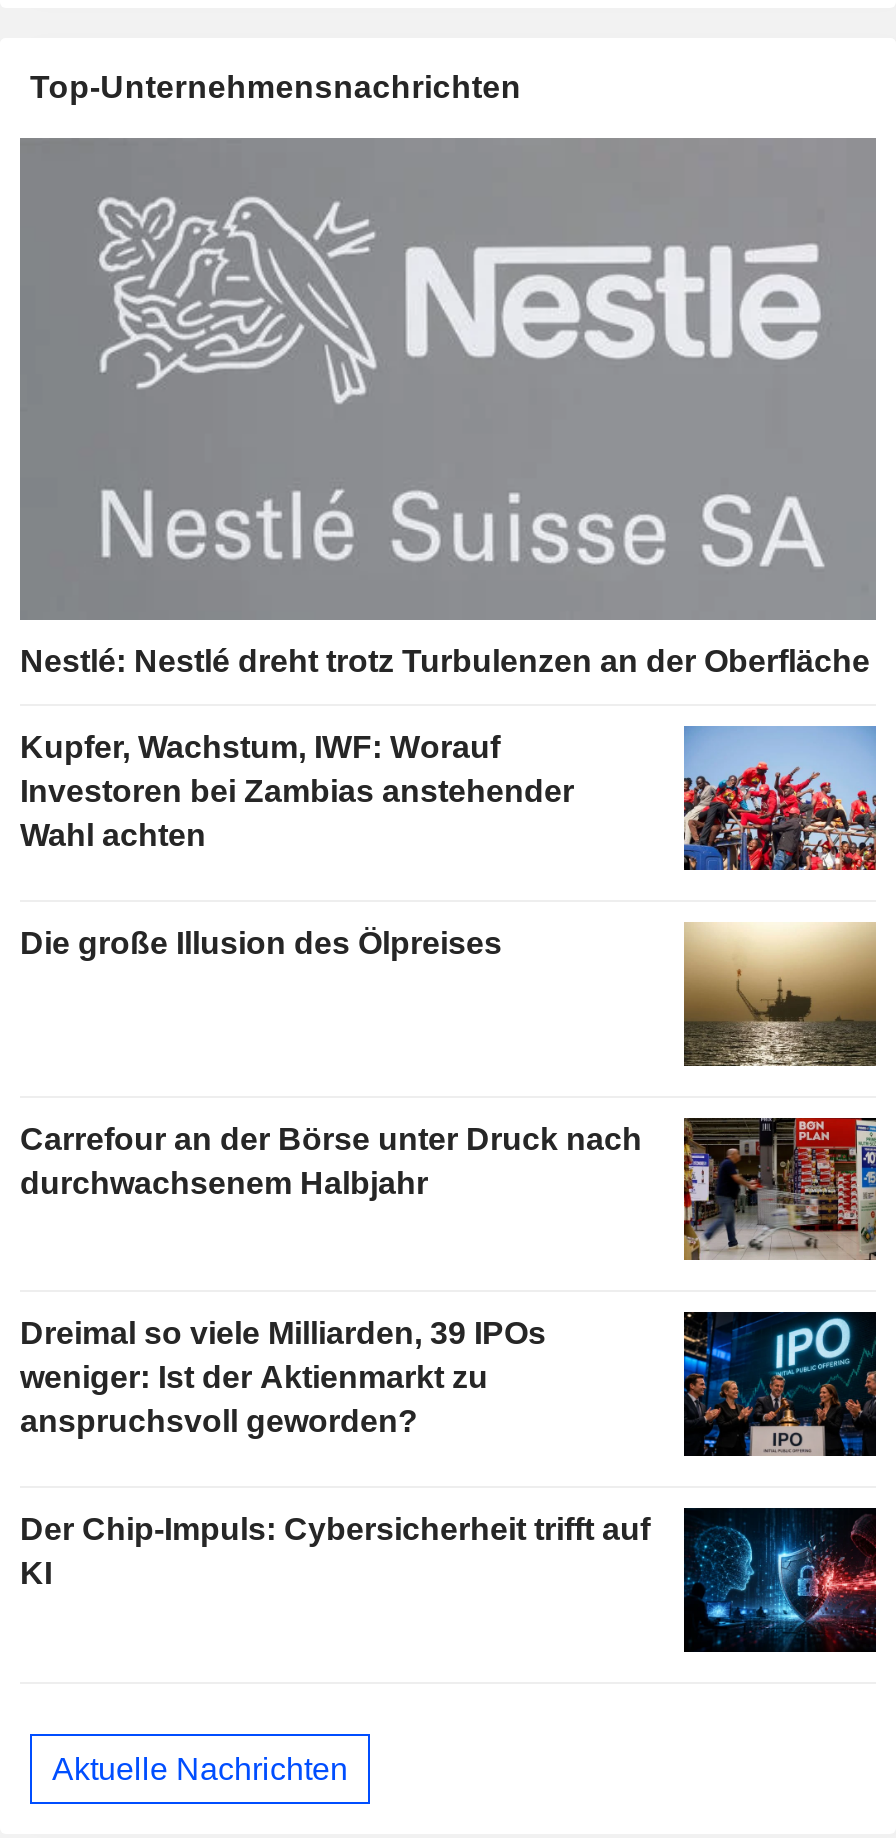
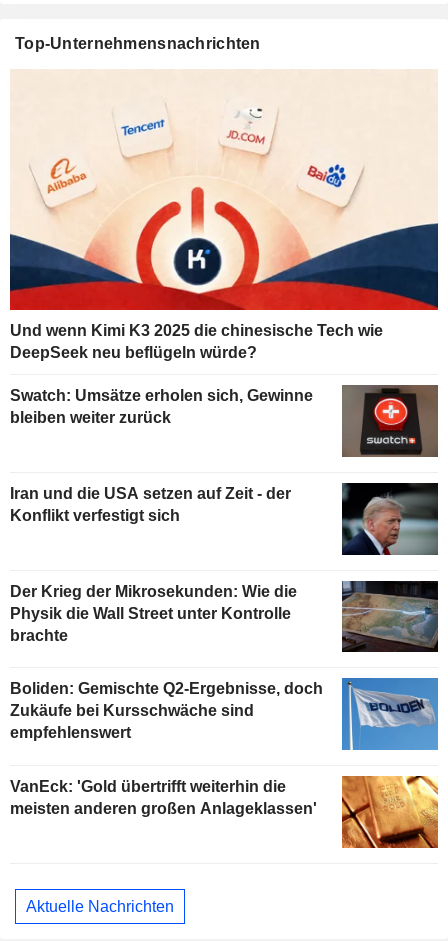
[18,136,876,678] [image] | Nestlé: Nestlé dreht trotz Turbulenzen an der Oberfläche -> [9,70,439,361] [image] | Und wenn Kimi K3 2025 die chinesische Tech wie | DeepSeek neu beflügeln würde?
[20,730,574,852] Kupfer, Wachstum, IWF: Worauf | Investoren bei Zambias anstehender | Wahl achten -> [10,387,313,426] Swatch: Umsätze erholen sich, Gewinne | bleiben weiter zurück
[682,724,878,872] [image] -> [342,384,439,457] [image]
[20,926,502,960] Die große Illusion des Ölpreises -> [10,485,291,524] Iran und die USA setzen auf Zeit - der | Konflikt verfestigt sich
[682,922,878,1068] [image] -> [341,482,439,556] [image]
[20,1121,642,1199] Carrefour an der Börse unter Druck nach | durchwachsenem Halbjahr -> [10,583,297,644] Der Krieg der Mikrosekunden: Wie die | Physik die Wall Street unter Kontrolle | brachte
[682,1116,878,1262] [image] -> [341,580,439,653] [image]
[20,1317,546,1439] Dreimal so viele Milliarden, 39 IPOs | weniger: Ist der Aktienmarkt zu | anspruchsvoll geworden? -> [10,680,323,741] Boliden: Gemischte Q2-Ergebnisse, doch | Zukäufe bei Kursschwäche sind | empfehlenswert
[682,1310,878,1458] [image] -> [341,677,439,751] [image]
[20,1506,878,1654] [image] | Der Chip-Impuls: Cybersicherheit trifft auf | KI -> [10,775,439,849] [image] | VanEck: 'Gold übertrifft weiterhin die | meisten anderen großen Anlageklassen'

